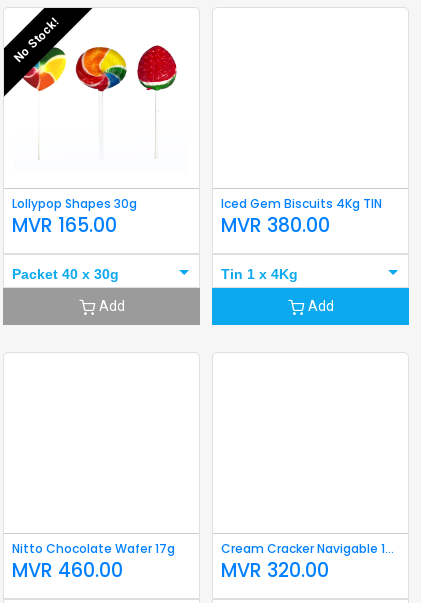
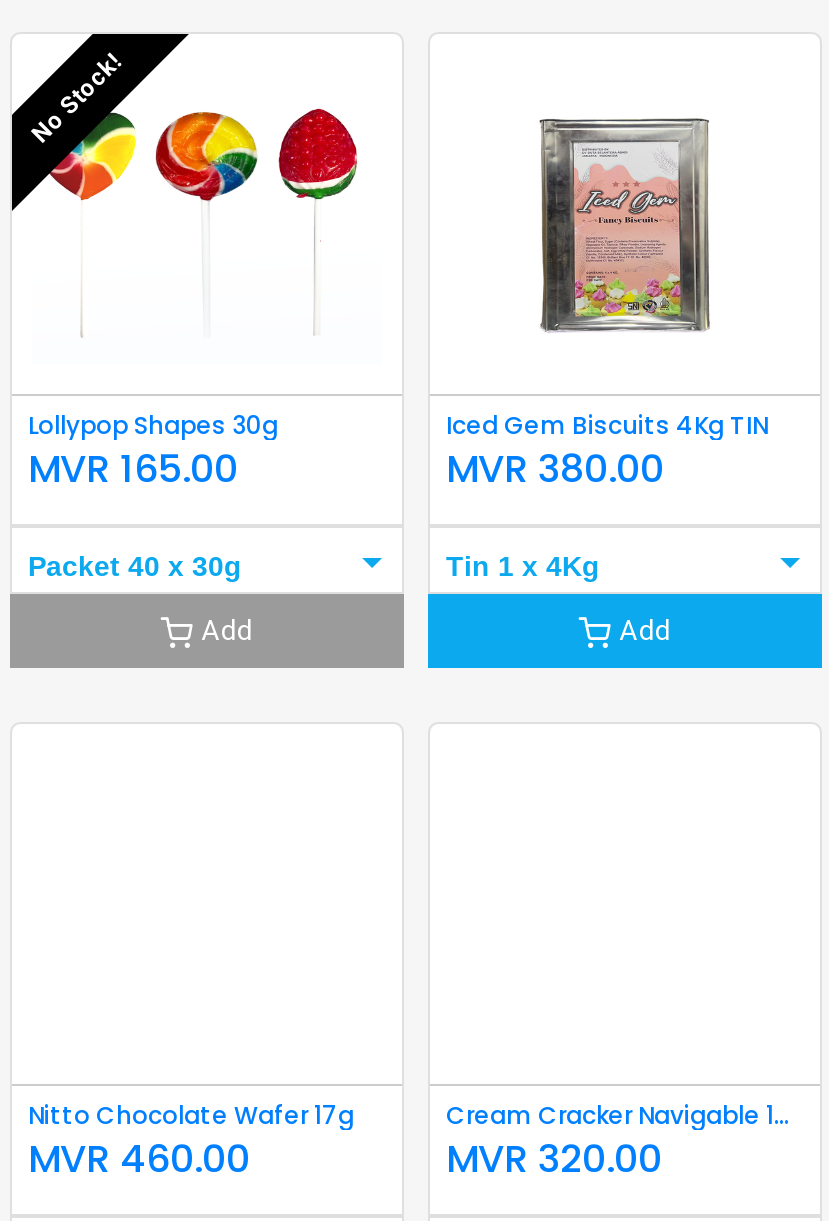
none -> [538,116,712,334] [image]

